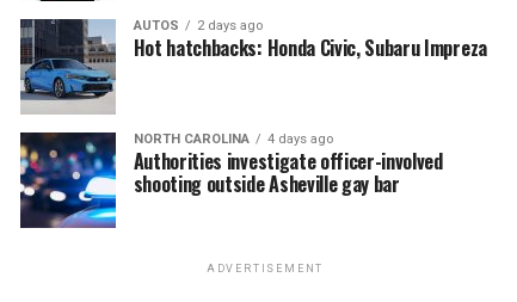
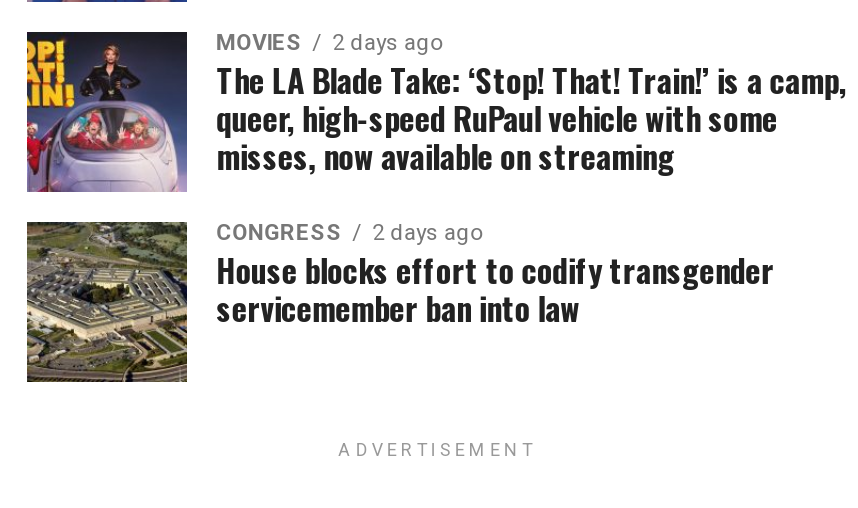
[19,18,179,113] [image] | AUTOS -> [25,30,302,192] [image] | MOVIES
[133,33,487,62] Hot hatchbacks: Honda Civic, Subaru Impreza -> [216,56,846,180] The LA Blade Take: ‘Stop! That! Train!’ is a camp, | queer, high-speed RuPaul vehicle with some | misses, now available on streaming
[19,131,443,229] [image] | NORTH CAROLINA | 4 days ago | Authorities investigate officer-involved | shooting outside Asheville gay bar -> [25,220,774,384] [image] | CONGRESS | 2 days ago | House blocks effort to codify transgender | servicemember ban into law

